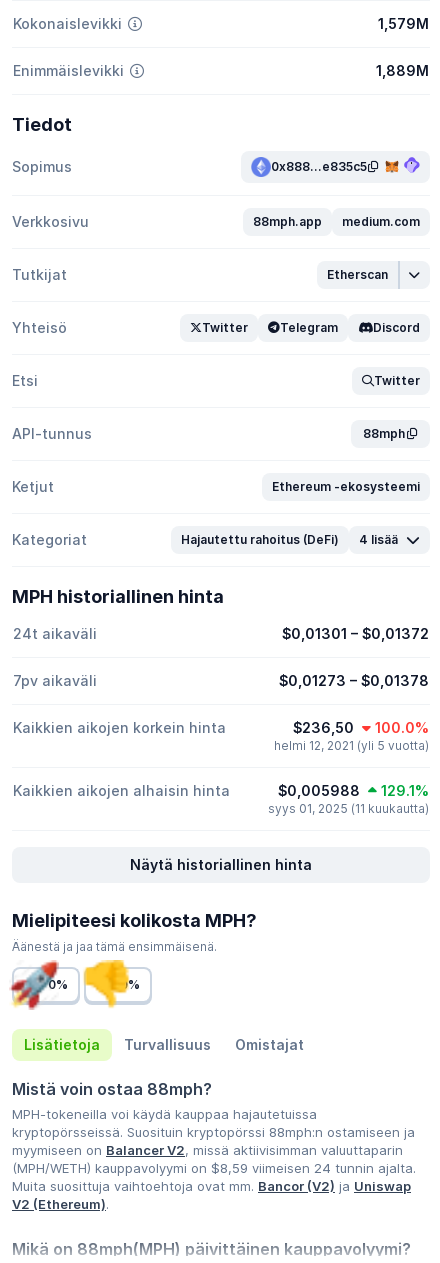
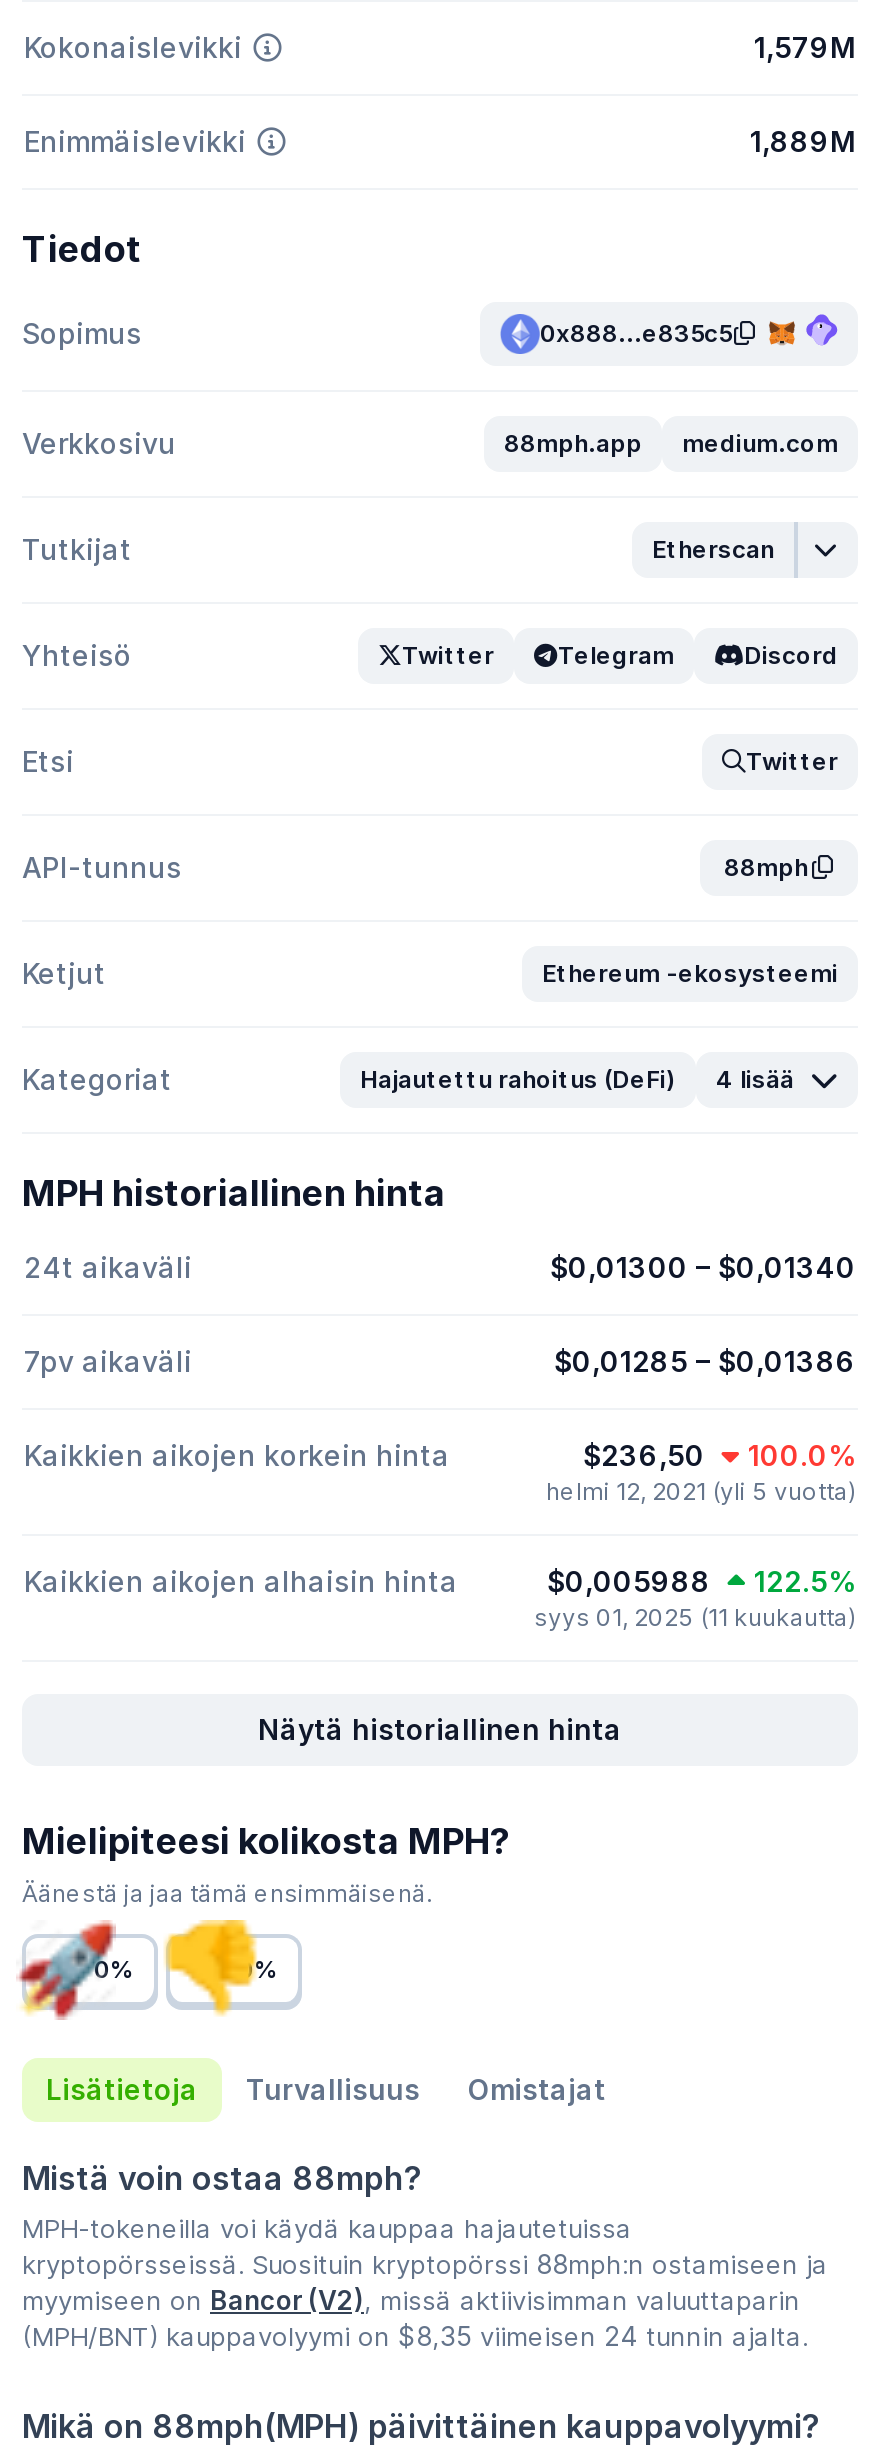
[282,625,429,642] $0,01301 – $0,01372 -> [550,1250,856,1284] $0,01300 – $0,01340
[279,672,429,689] $0,01273 – $0,01378 -> [554,1344,856,1378] $0,01285 – $0,01386
[277,782,429,799] $0,005988 129.1% -> [547,1564,856,1598] $0,005988 122.5%
[12,1142,416,1212] myymiseen on Balancer V2, missä aktiivisimman valuuttaparin | (MPH/WETH) kauppavolyymi on $8,59 viimeisen 24 tunnin ajalta. | Muita suosittuja vaihtoehtoja ovat mm. Bancor (V2) ja Uniswap | V2 (Ethereum). -> [22,2284,808,2352] myymiseen on Bancor (V2), missä aktiivisimman valuuttaparin | (MPH/BNT) kauppavolyymi on $8,35 viimeisen 24 tunnin ajalta.

